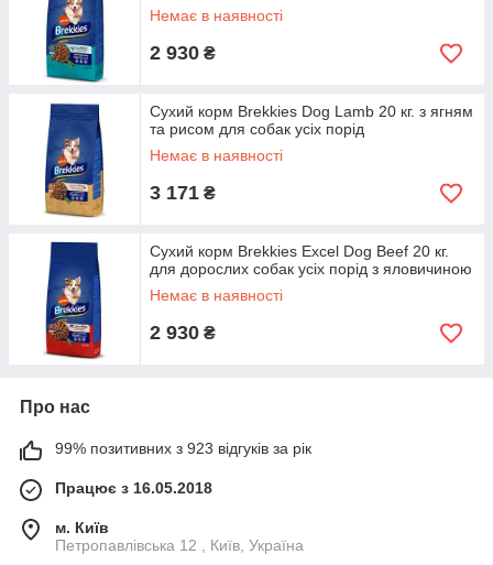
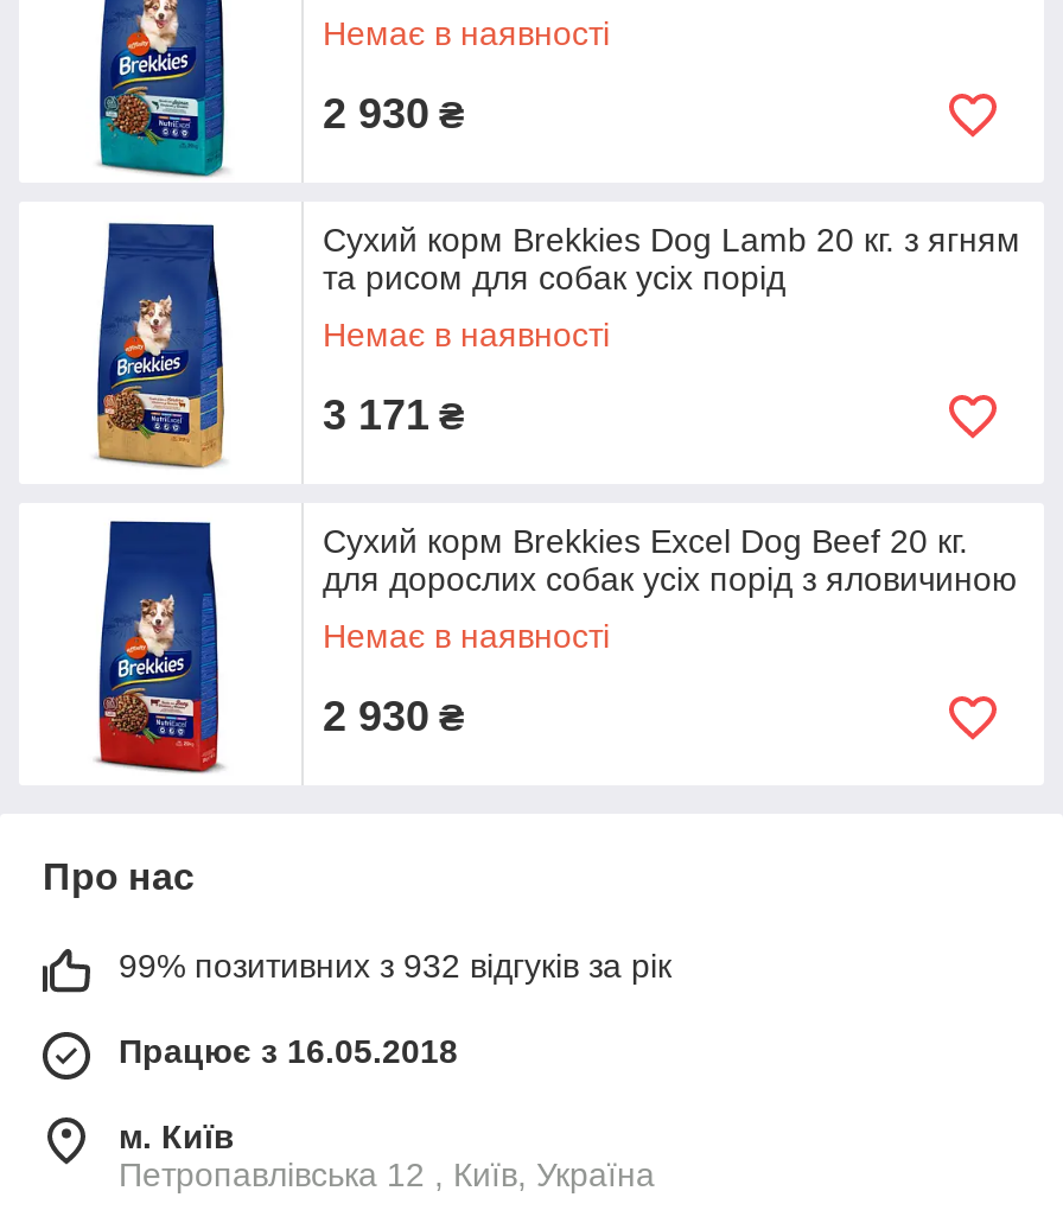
[55,439,311,457] 99% позитивних з 923 відгуків за рік -> [119,947,671,985] 99% позитивних з 932 відгуків за рік

